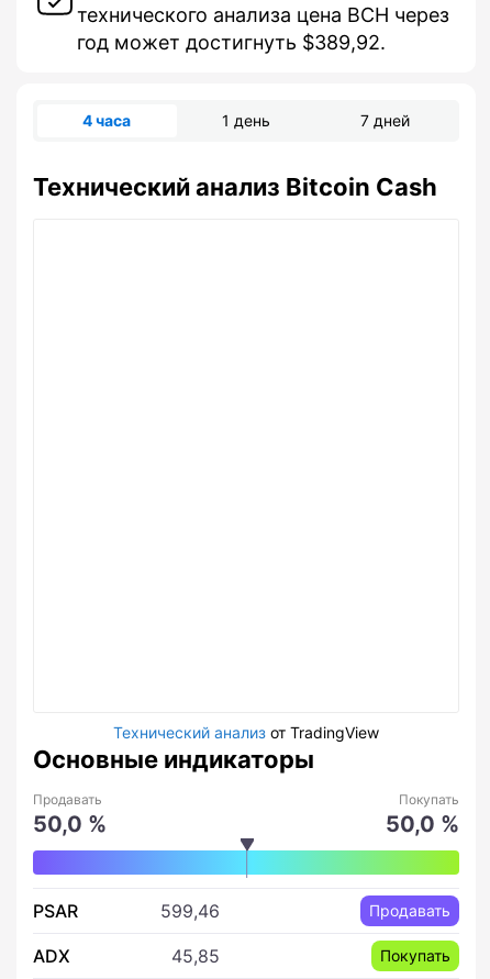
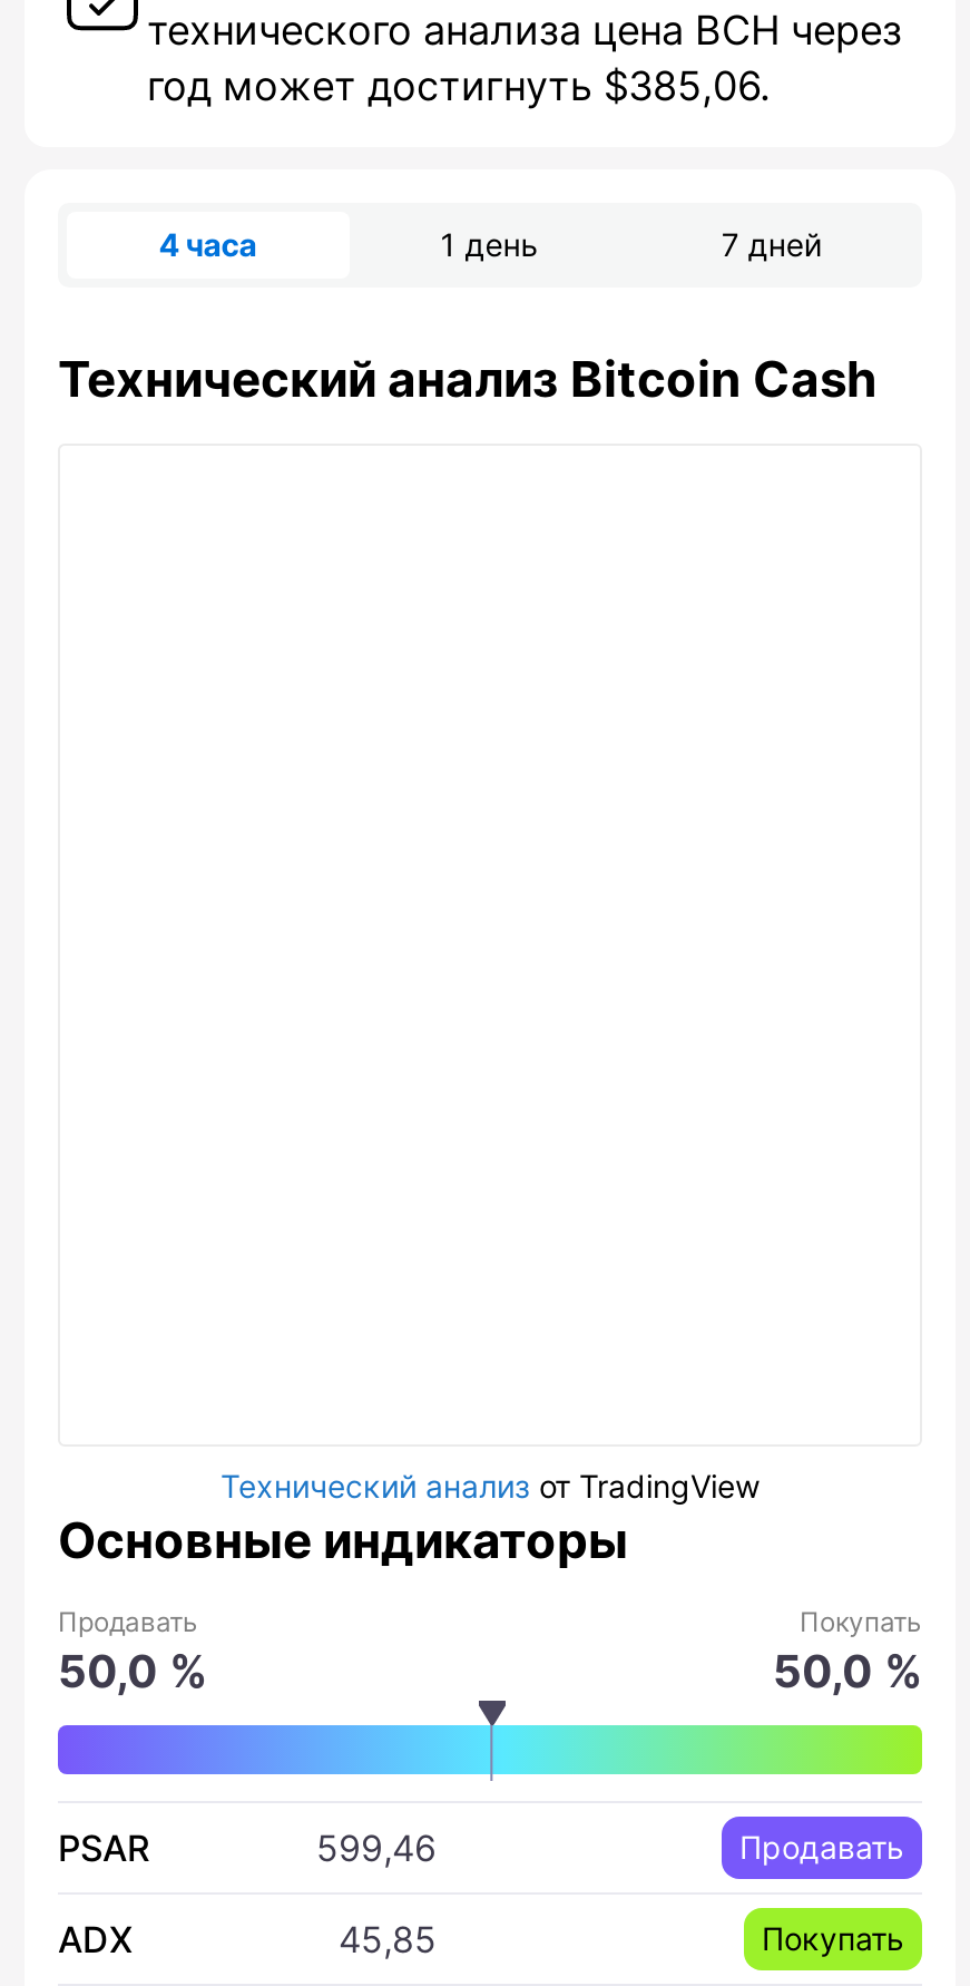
[77,30,386,53] год может достигнуть $389,92. -> [147,62,771,108] год может достигнуть $385,06.

